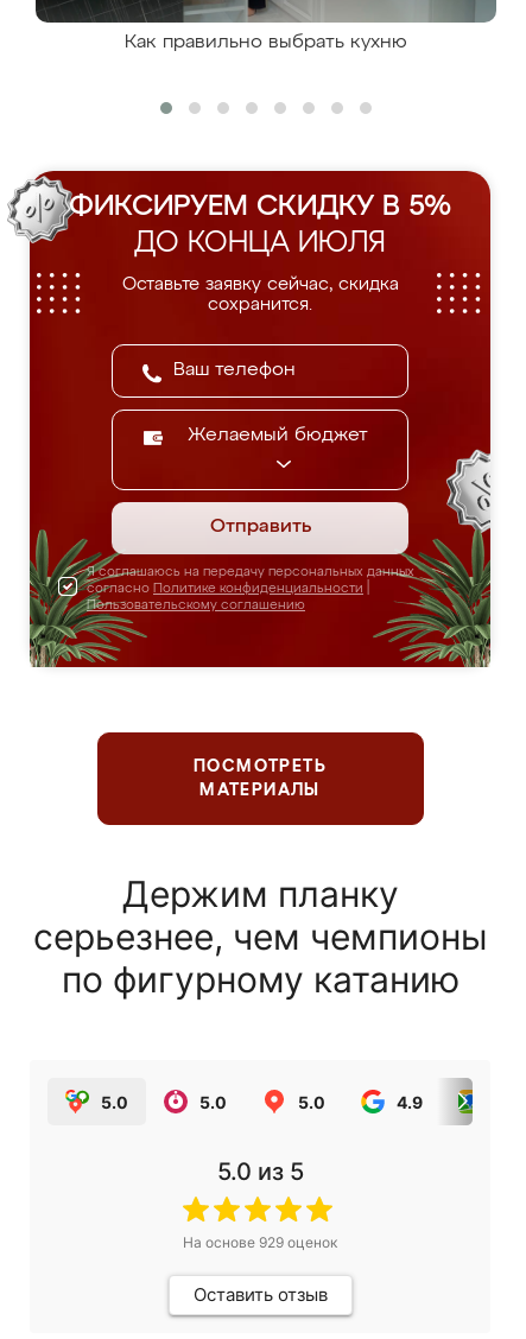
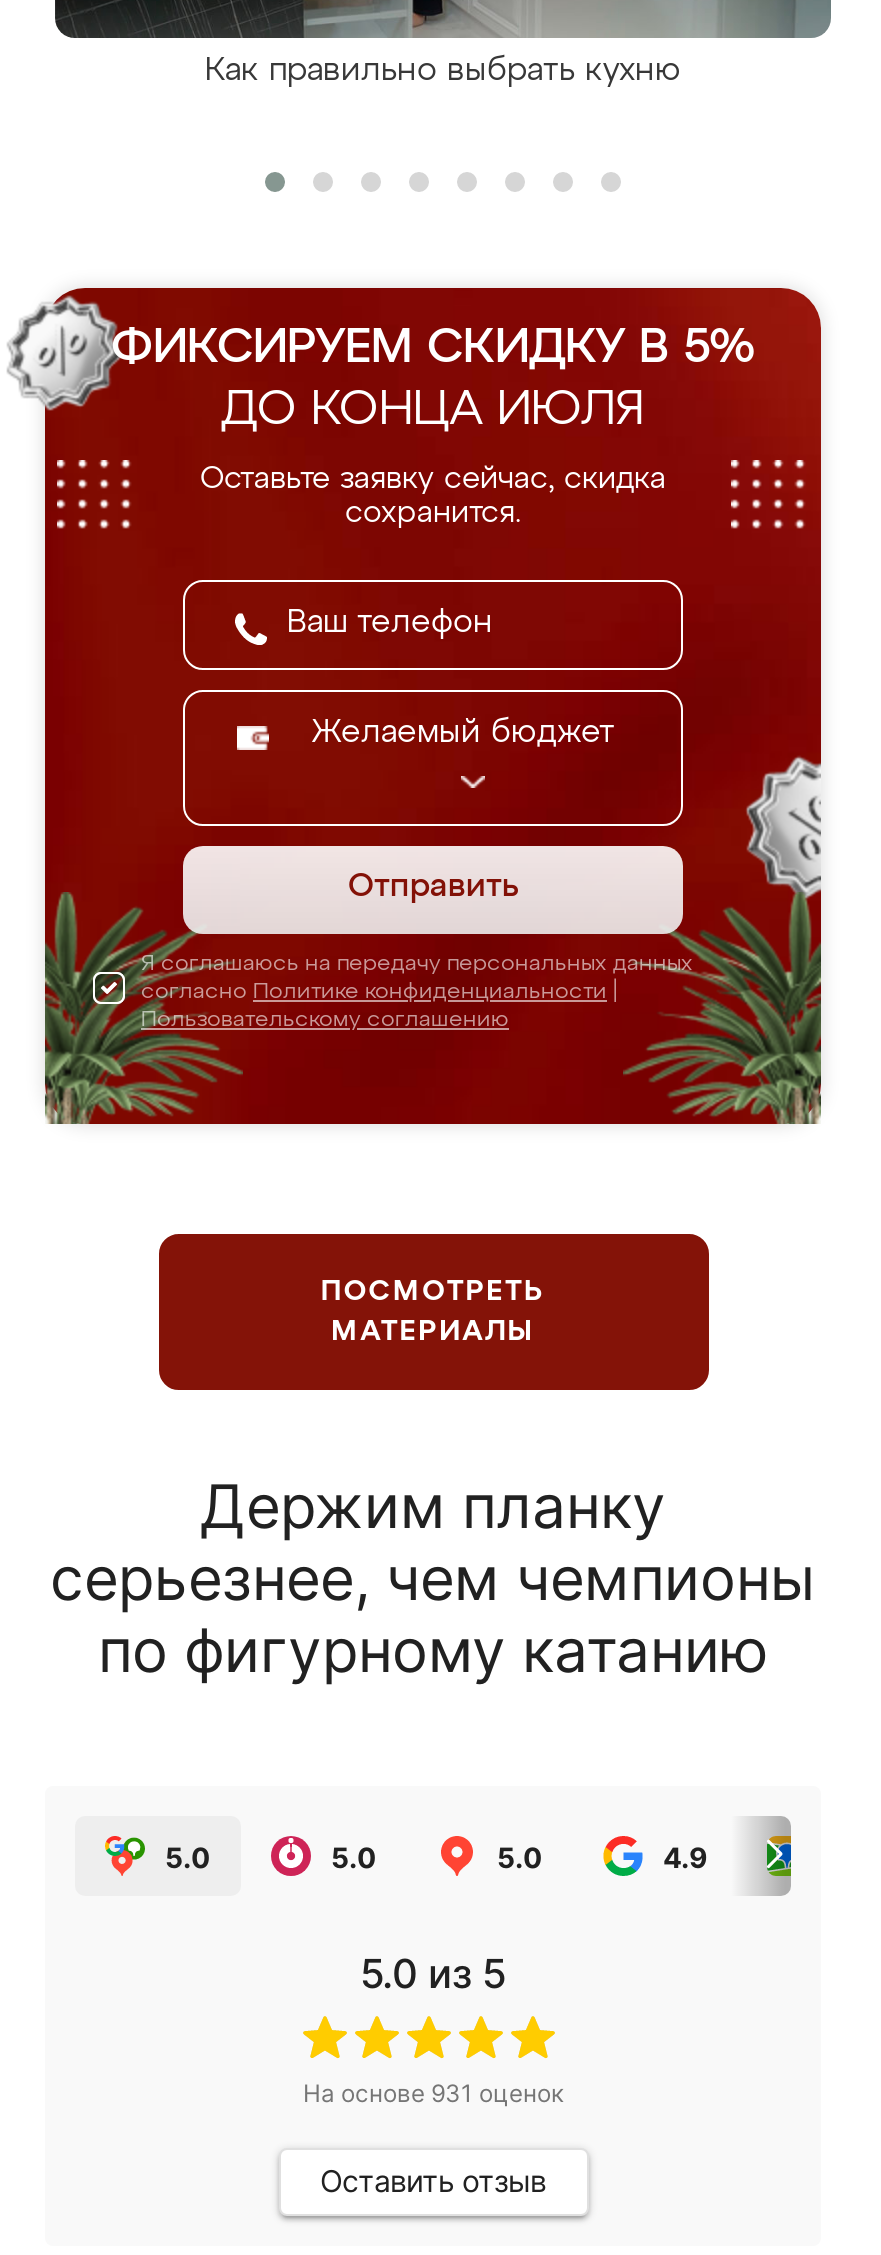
[183,1233,337,1251] На основе 929 оценок -> [303,2078,563,2108] На основе 931 оценок

